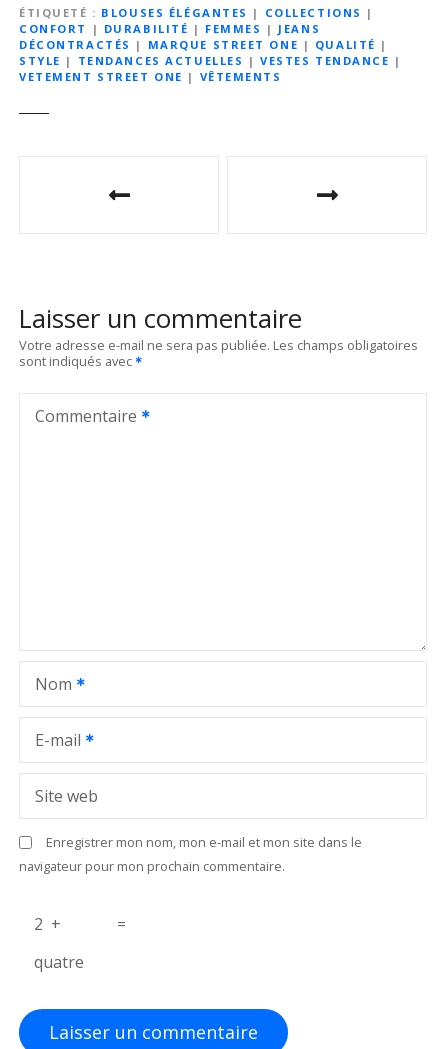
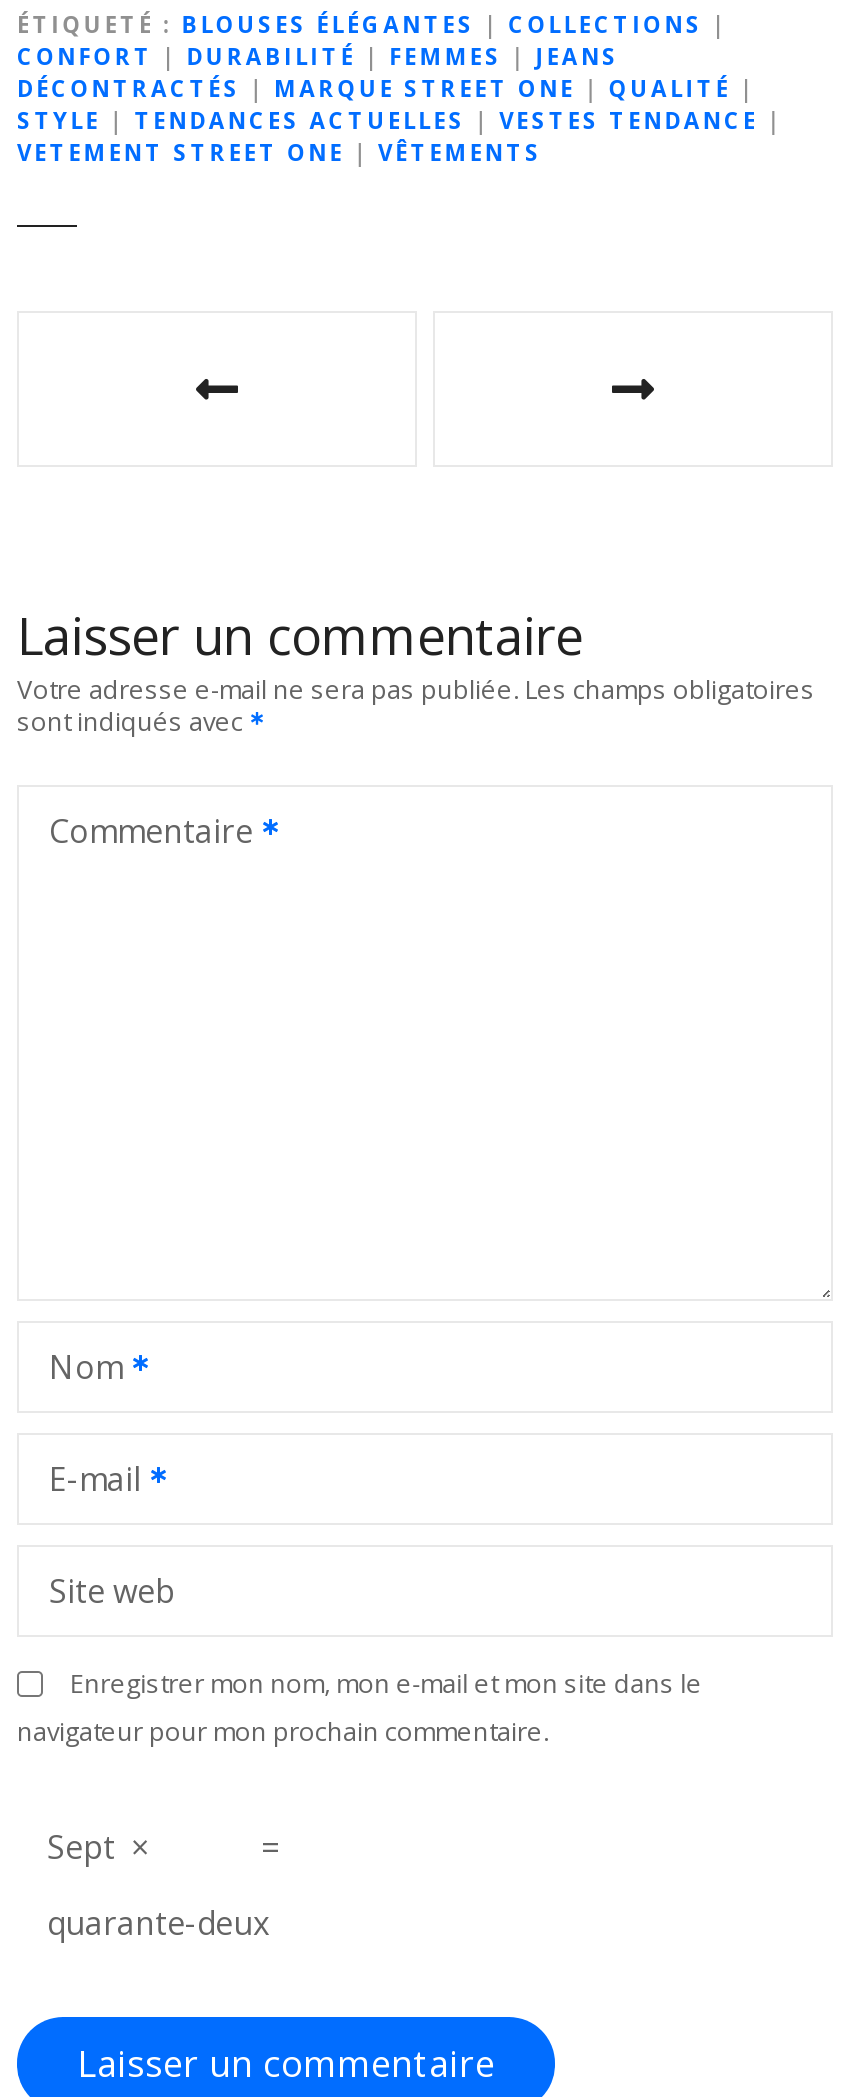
[34,913,65,935] 2 + -> [47,1826,157,1870] Sept ×
[34,951,84,973] quatre -> [47,1902,269,1946] quarante-deux

